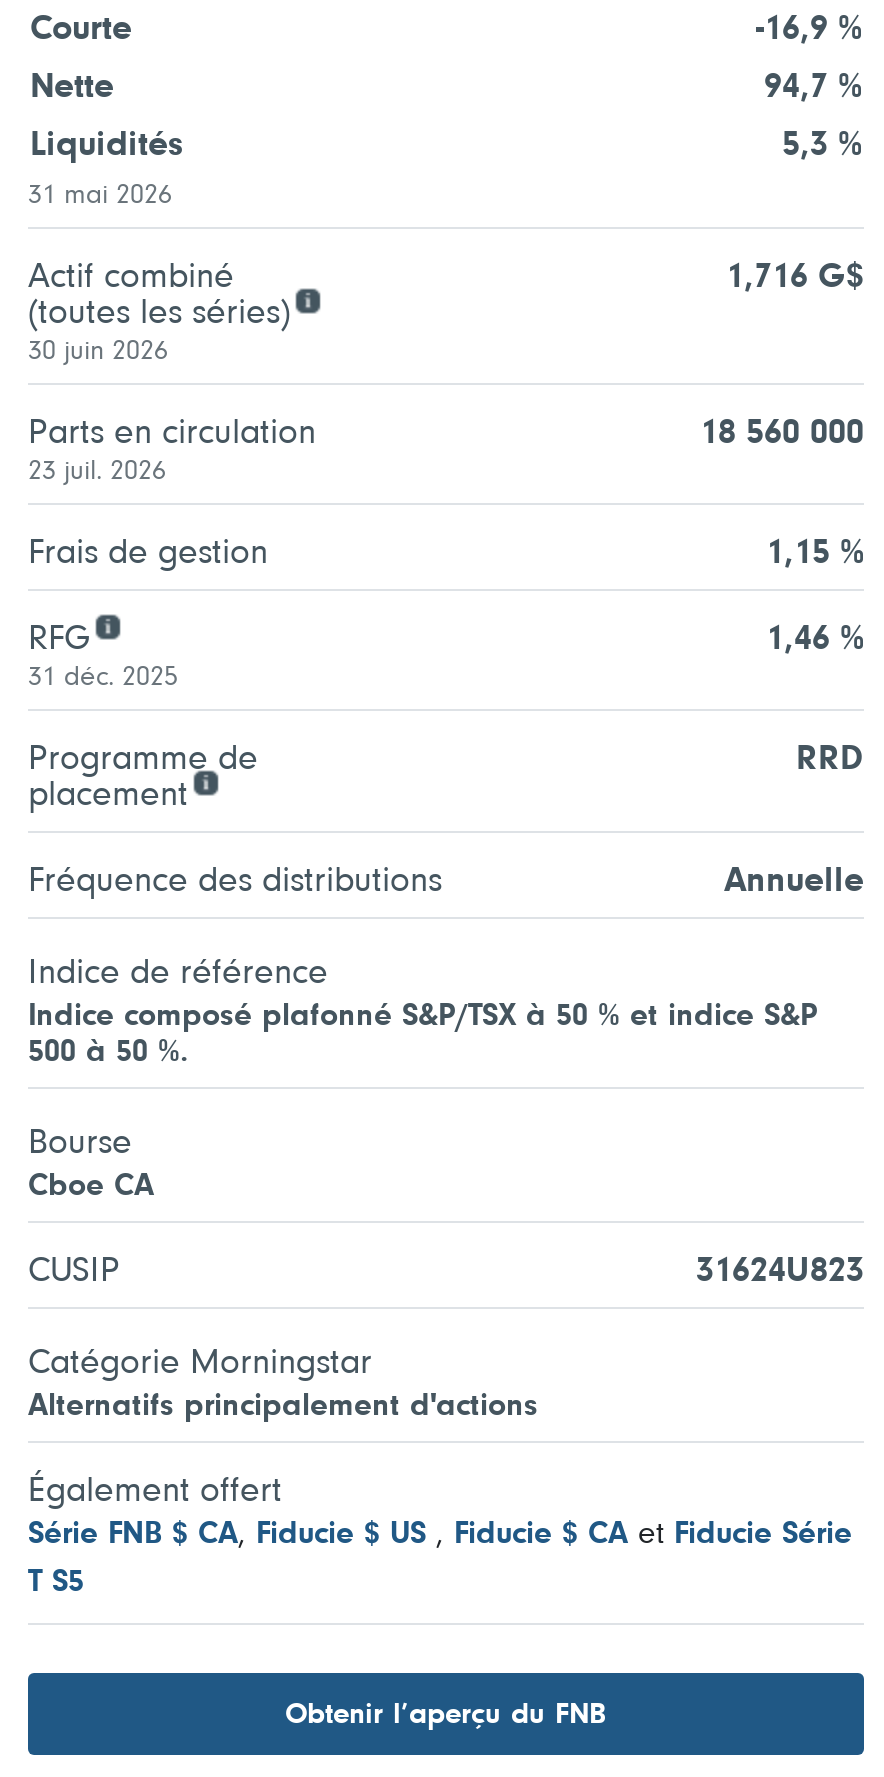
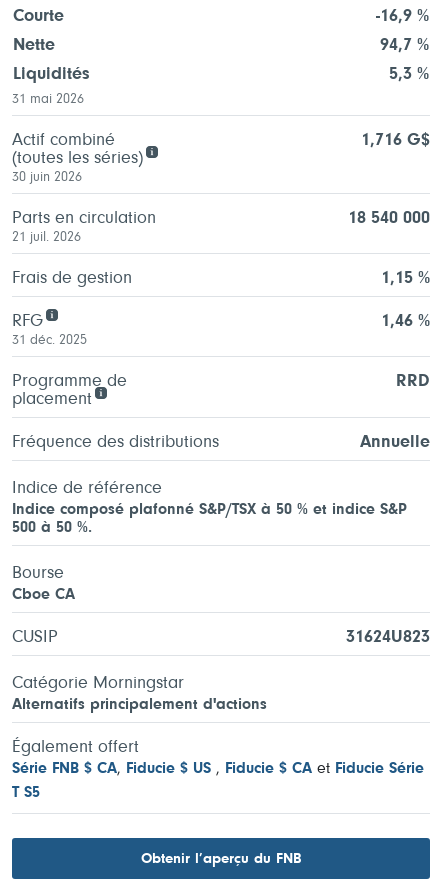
[700,417,864,453] 18 560 000 -> [348,210,430,228] 18 540 000
[28,459,166,487] 23 juil. 2026 -> [12,231,81,245] 21 juil. 2026

